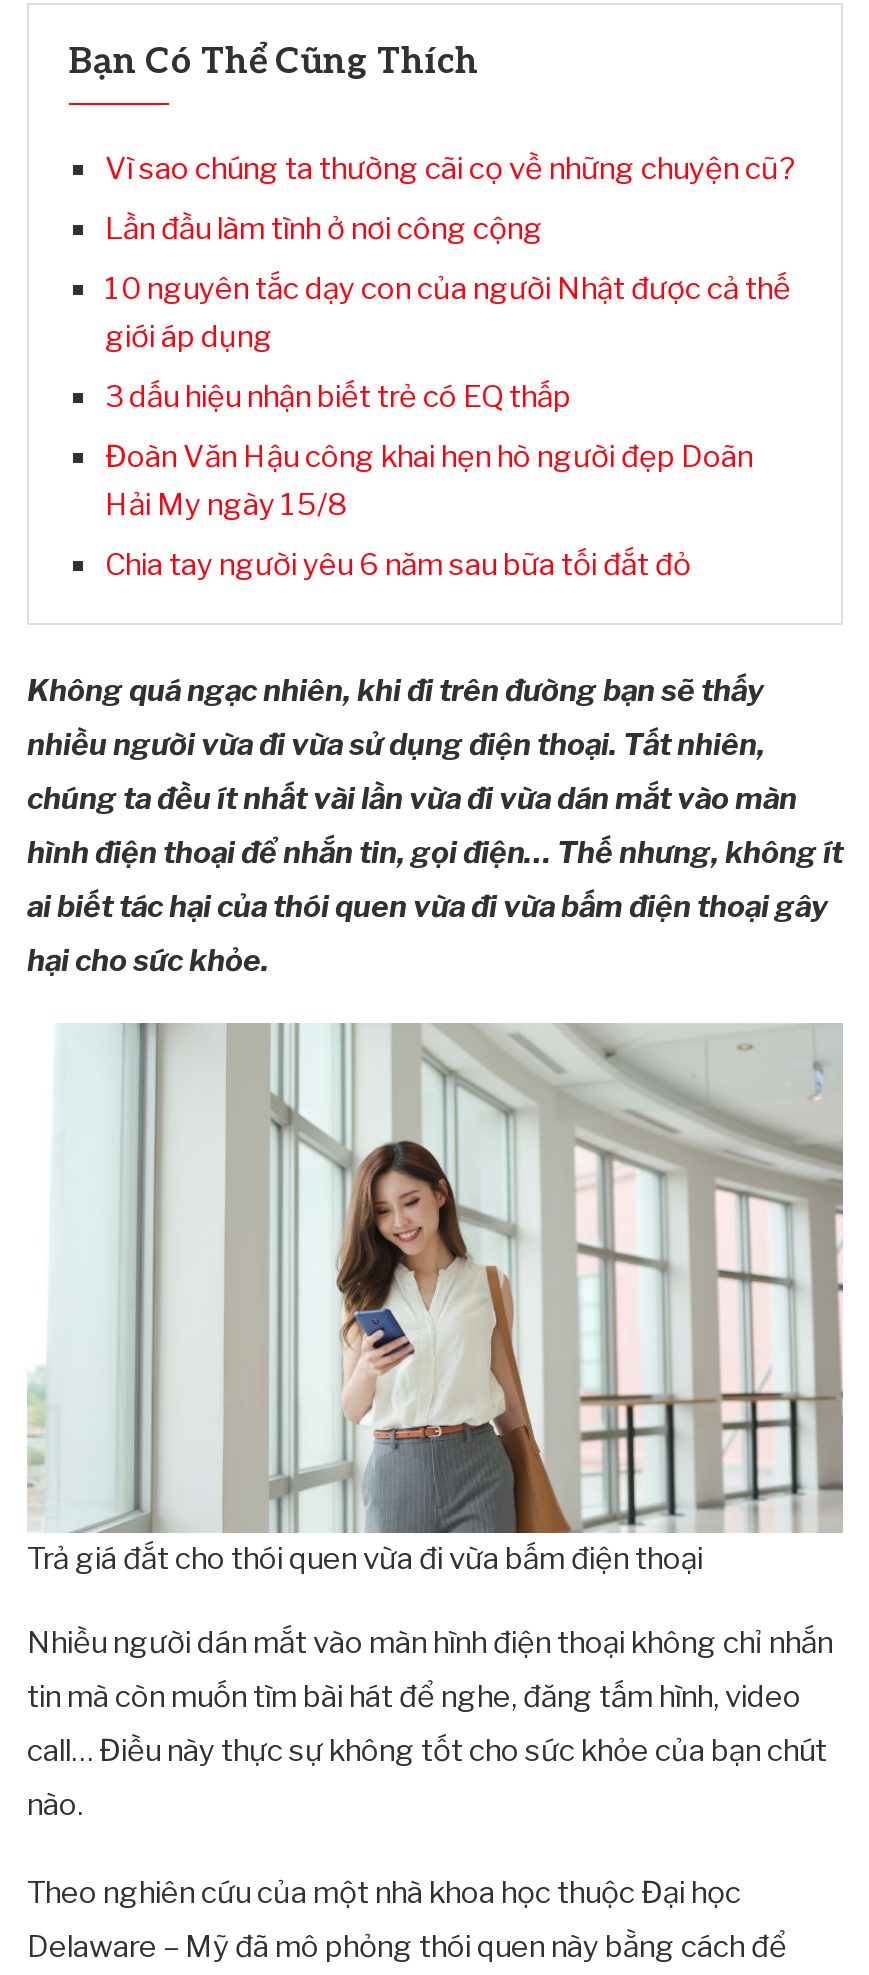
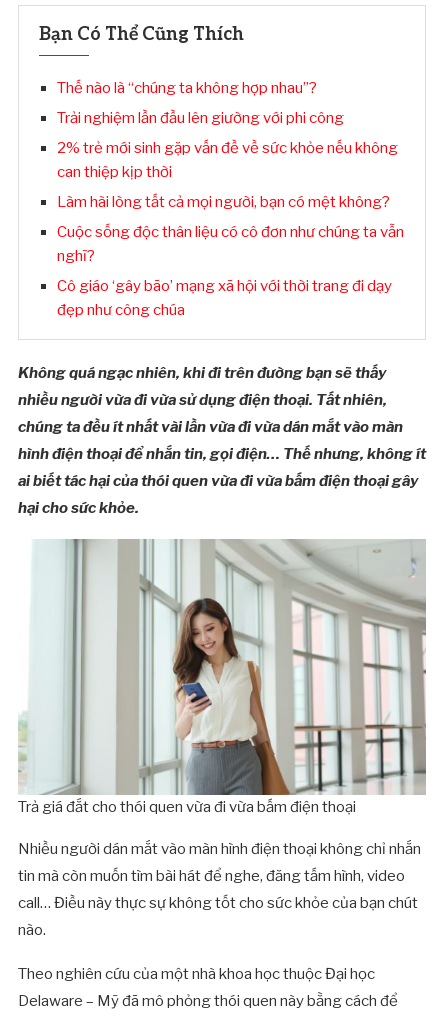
[105,151,795,187] Vì sao chúng ta thường cãi cọ về những chuyện cũ? -> [57,79,317,97] Thế nào là “chúng ta không hợp nhau”?
[105,211,543,247] Lần đầu làm tình ở nơi công cộng -> [57,109,344,127] Trải nghiệm lần đầu lên giường với phi công
[105,271,791,355] 10 nguyên tắc dạy con của người Nhật được cả thế | giới áp dụng -> [57,139,398,181] 2% trẻ mới sinh gặp vấn đề về sức khỏe nếu không | can thiệp kịp thời
[105,379,571,415] 3 dấu hiệu nhận biết trẻ có EQ thấp -> [57,193,390,211] Làm hài lòng tất cả mọi người, bạn có mệt không?
[105,439,753,523] Đoàn Văn Hậu công khai hẹn hò người đẹp Doãn | Hải My ngày 15/8 -> [57,223,404,265] Cuộc sống độc thân liệu có cô đơn như chúng ta vẫn | nghĩ?
[105,547,691,583] Chia tay người yêu 6 năm sau bữa tối đắt đỏ -> [57,277,392,319] Cô giáo ‘gây bão’ mạng xã hội với thời trang đi dạy | đẹp như công chúa

